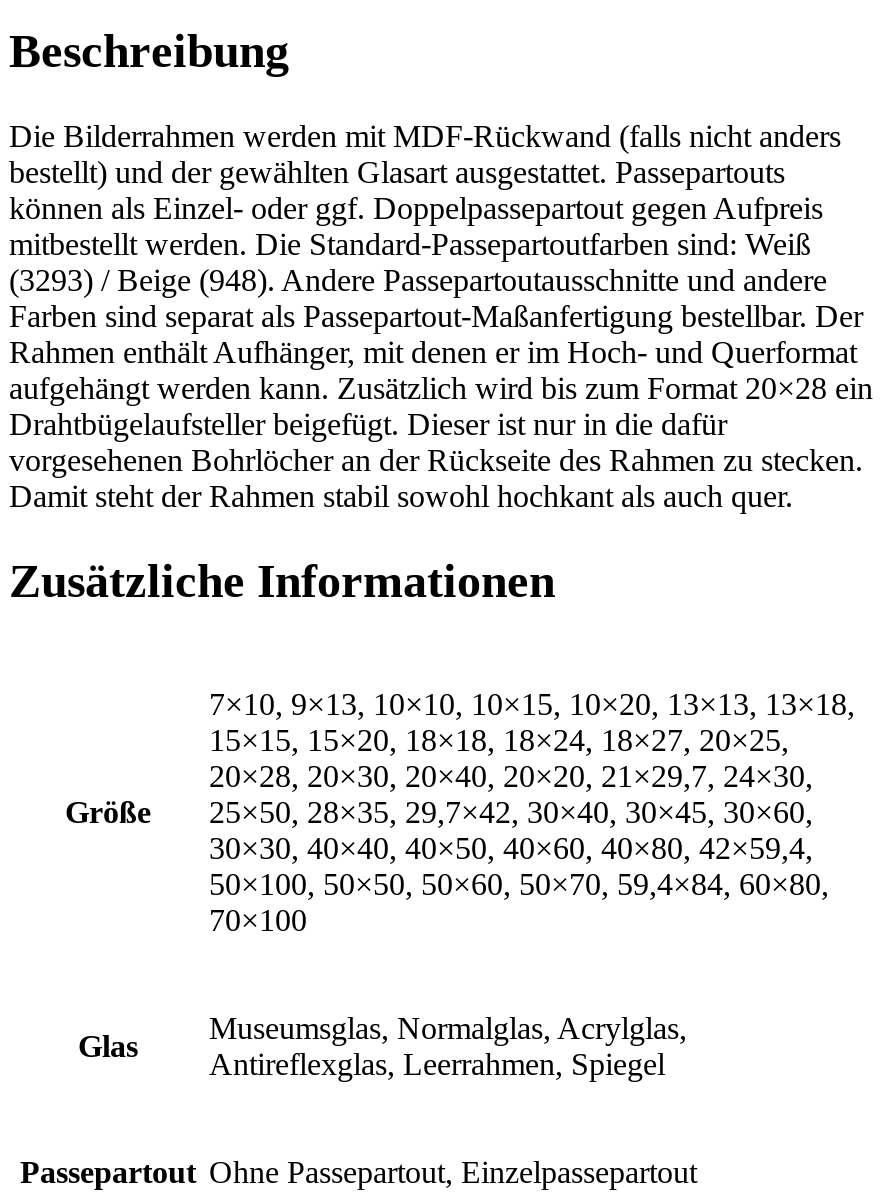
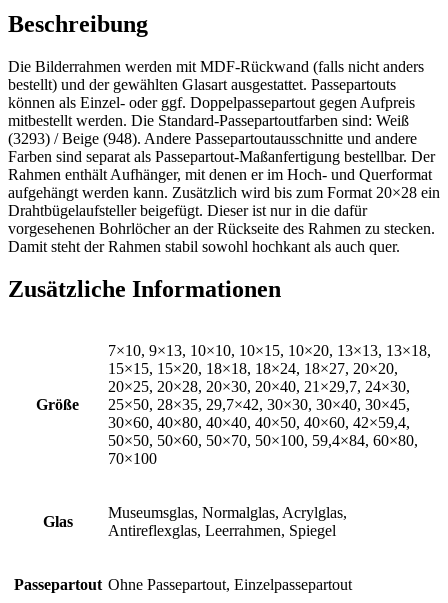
[209,723,789,757] 15×15, 15×20, 18×18, 18×24, 18×27, 20×25, -> [108,360,398,377] 15×15, 15×20, 18×18, 18×24, 18×27, 20×20,
[209,759,813,793] 20×28, 20×30, 20×40, 20×20, 21×29,7, 24×30, -> [108,378,410,395] 20×25, 20×28, 20×30, 20×40, 21×29,7, 24×30,
[65,795,813,829] Größe 25×50, 28×35, 29,7×42, 30×40, 30×45, 30×60, -> [36,396,410,413] Größe 25×50, 28×35, 29,7×42, 30×30, 30×40, 30×45,
[209,831,813,865] 30×30, 40×40, 40×50, 40×60, 40×80, 42×59,4, -> [108,414,410,431] 30×60, 40×80, 40×40, 40×50, 40×60, 42×59,4,
[209,867,829,901] 50×100, 50×50, 50×60, 50×70, 59,4×84, 60×80, -> [108,432,418,449] 50×50, 50×60, 50×70, 50×100, 59,4×84, 60×80,

